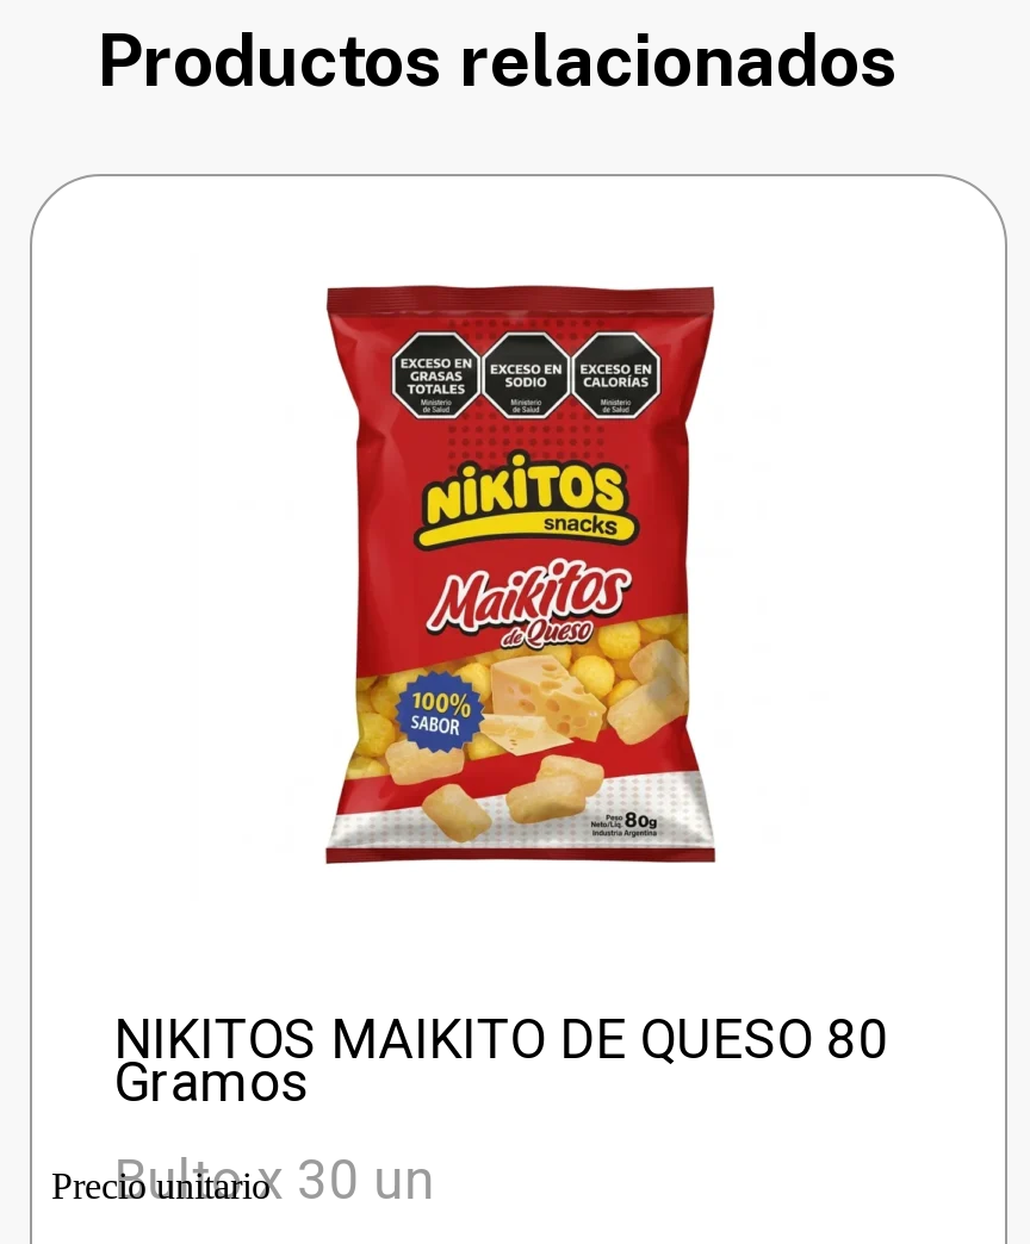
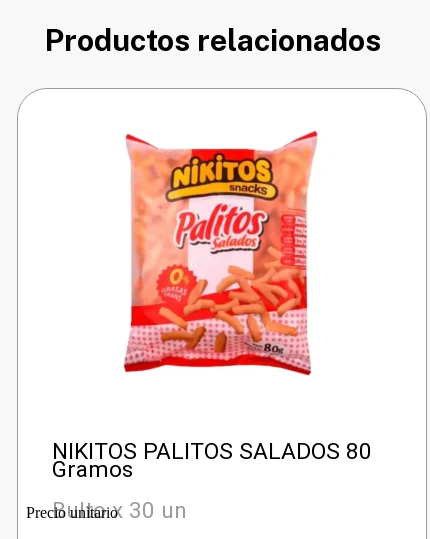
[285,276,745,867] [image] -> [123,130,318,377] [image]
[113,1009,888,1073] NIKITOS MAIKITO DE QUESO 80 -> [52,438,372,465] NIKITOS PALITOS SALADOS 80

